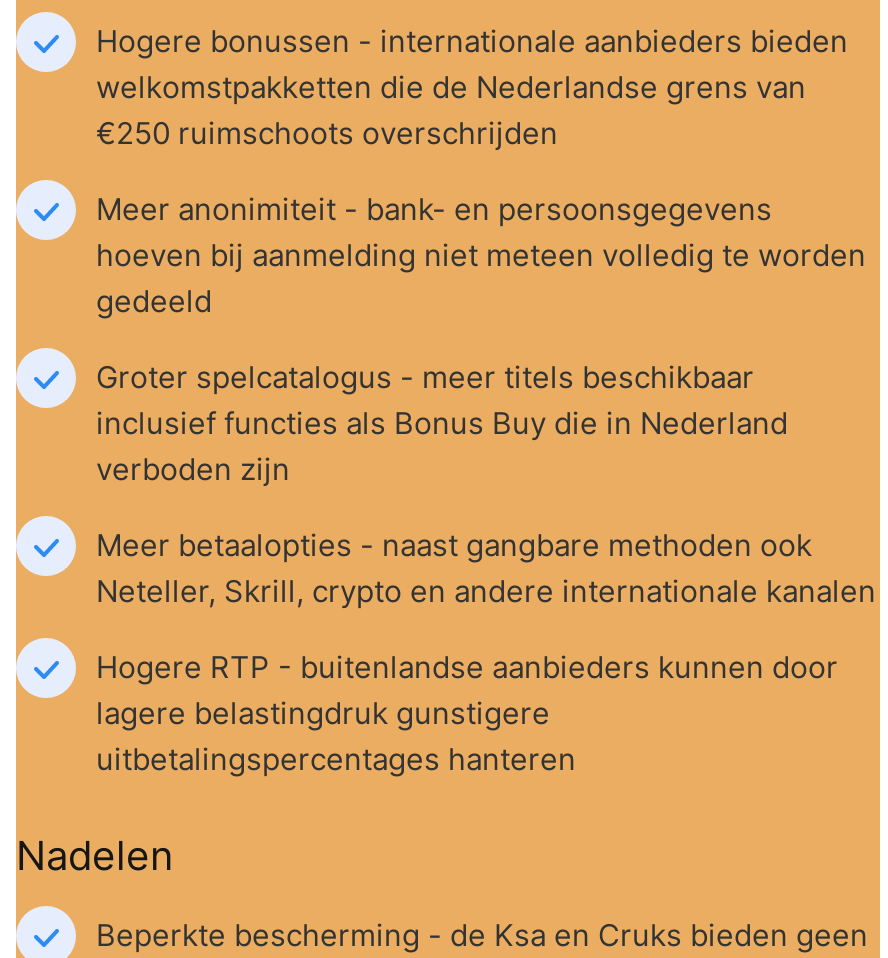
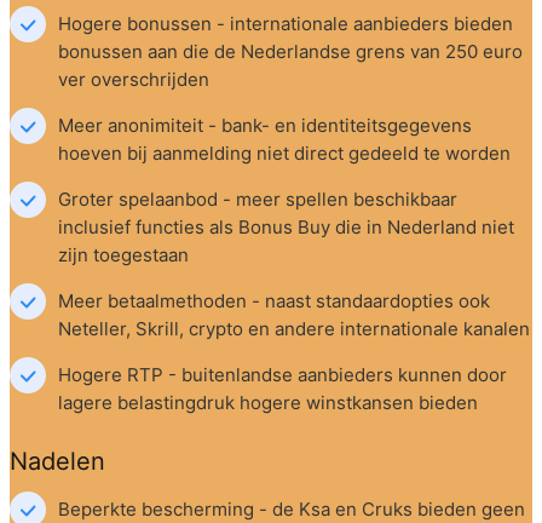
[96,68,806,152] welkomstpakketten die de Nederlandse grens van | €250 ruimschoots overschrijden -> [58,40,523,91] bonussen aan die de Nederlandse grens van 250 euro | ver overschrijden
[96,190,866,320] Meer anonimiteit - bank- en persoonsgegevens | hoeven bij aanmelding niet meteen volledig te worden | gedeeld -> [58,114,511,165] Meer anonimiteit - bank- en identiteitsgegevens | hoeven bij aanmelding niet direct gedeeld te worden
[96,358,788,488] Groter spelcatalogus - meer titels beschikbaar | inclusief functies als Bonus Buy die in Nederland | verboden zijn -> [58,188,514,266] Groter spelaanbod - meer spellen beschikbaar | inclusief functies als Bonus Buy die in Nederland niet | zijn toegestaan
[96,526,812,564] Meer betaalopties - naast gangbare methoden ook -> [58,289,490,312] Meer betaalmethoden - naast standaardopties ook
[96,694,576,778] lagere belastingdruk gunstigere | uitbetalingspercentages hanteren -> [58,391,478,414] lagere belastingdruk hogere winstkansen bieden

